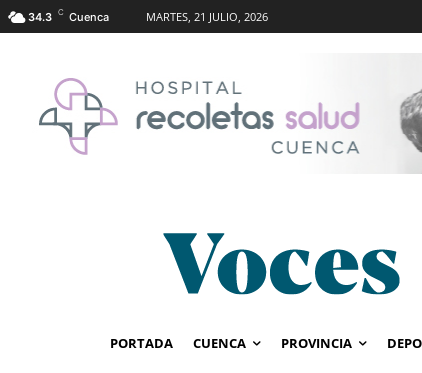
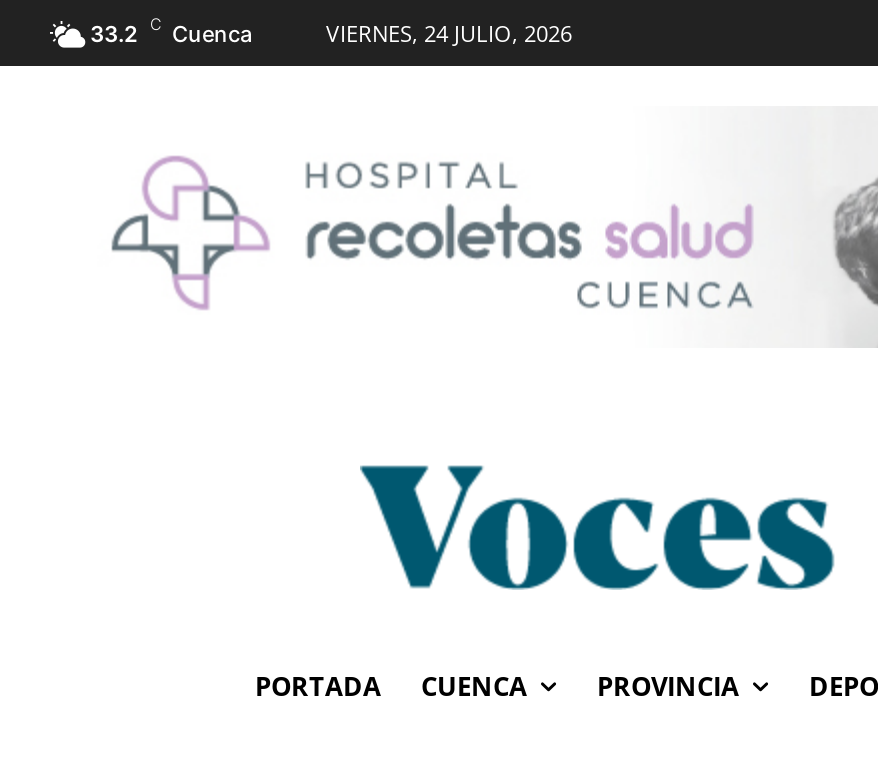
[28,7,109,24] 34.3 C Cuenca -> [90,14,252,48] 33.2 C Cuenca
[146,8,268,23] MARTES, 21 JULIO, 2026 -> [326,17,572,47] VIERNES, 24 JULIO, 2026

